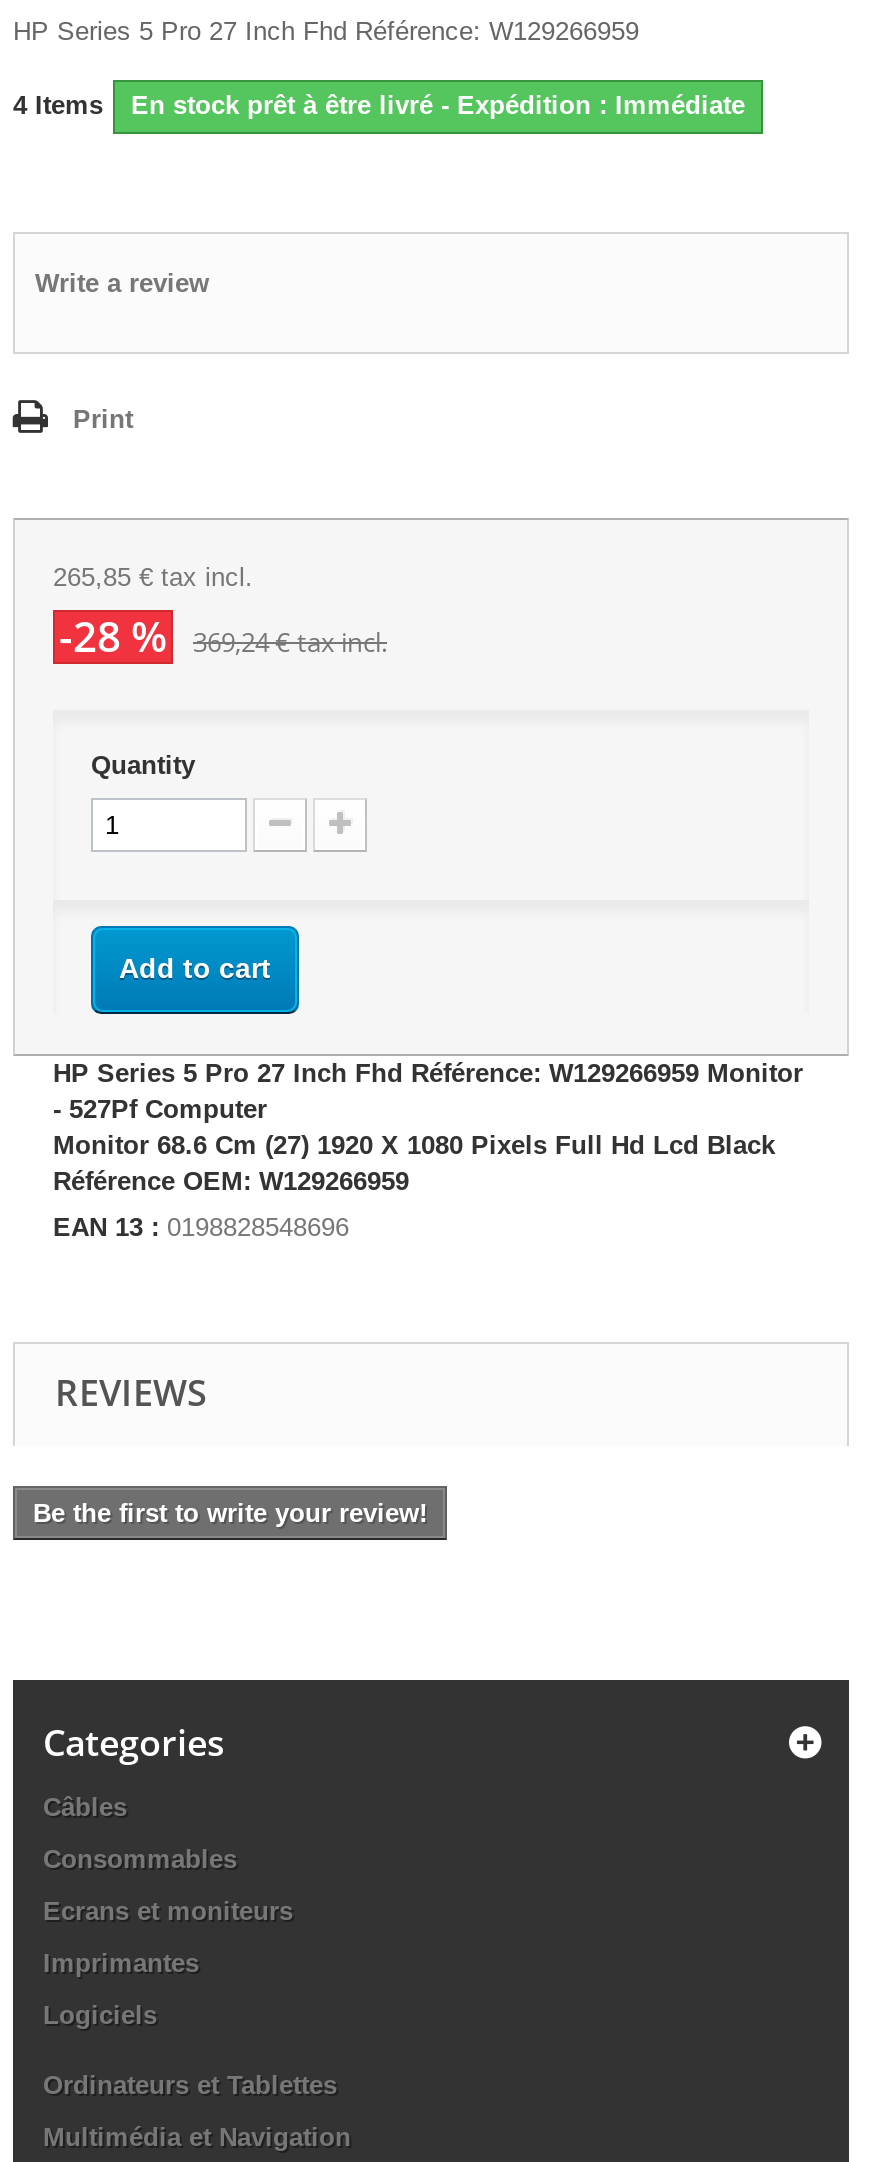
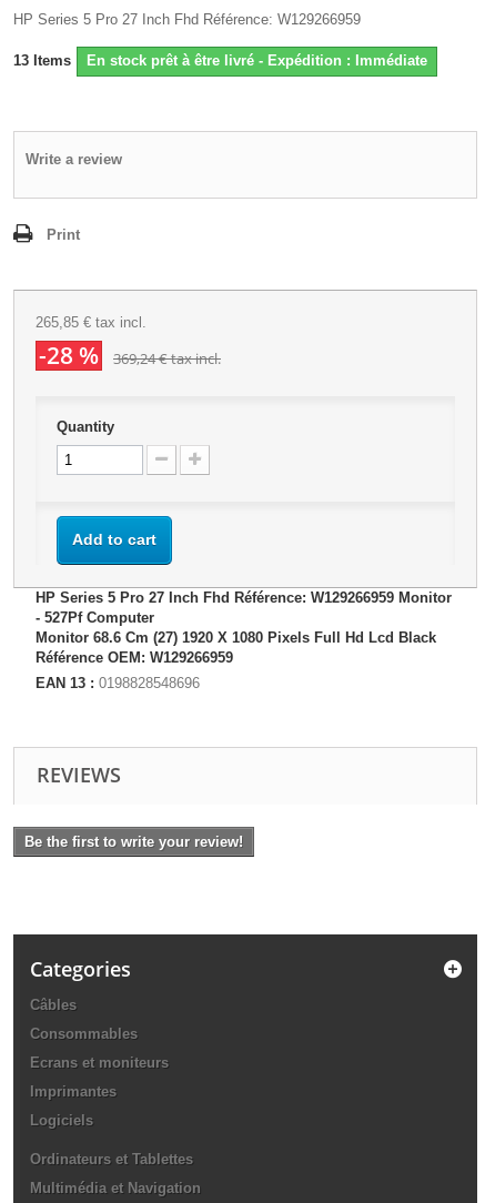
[13,90,745,120] 4 Items En stock prêt à être livré - Expédition : Immédiate -> [13,52,427,69] 13 Items En stock prêt à être livré - Expédition : Immédiate

